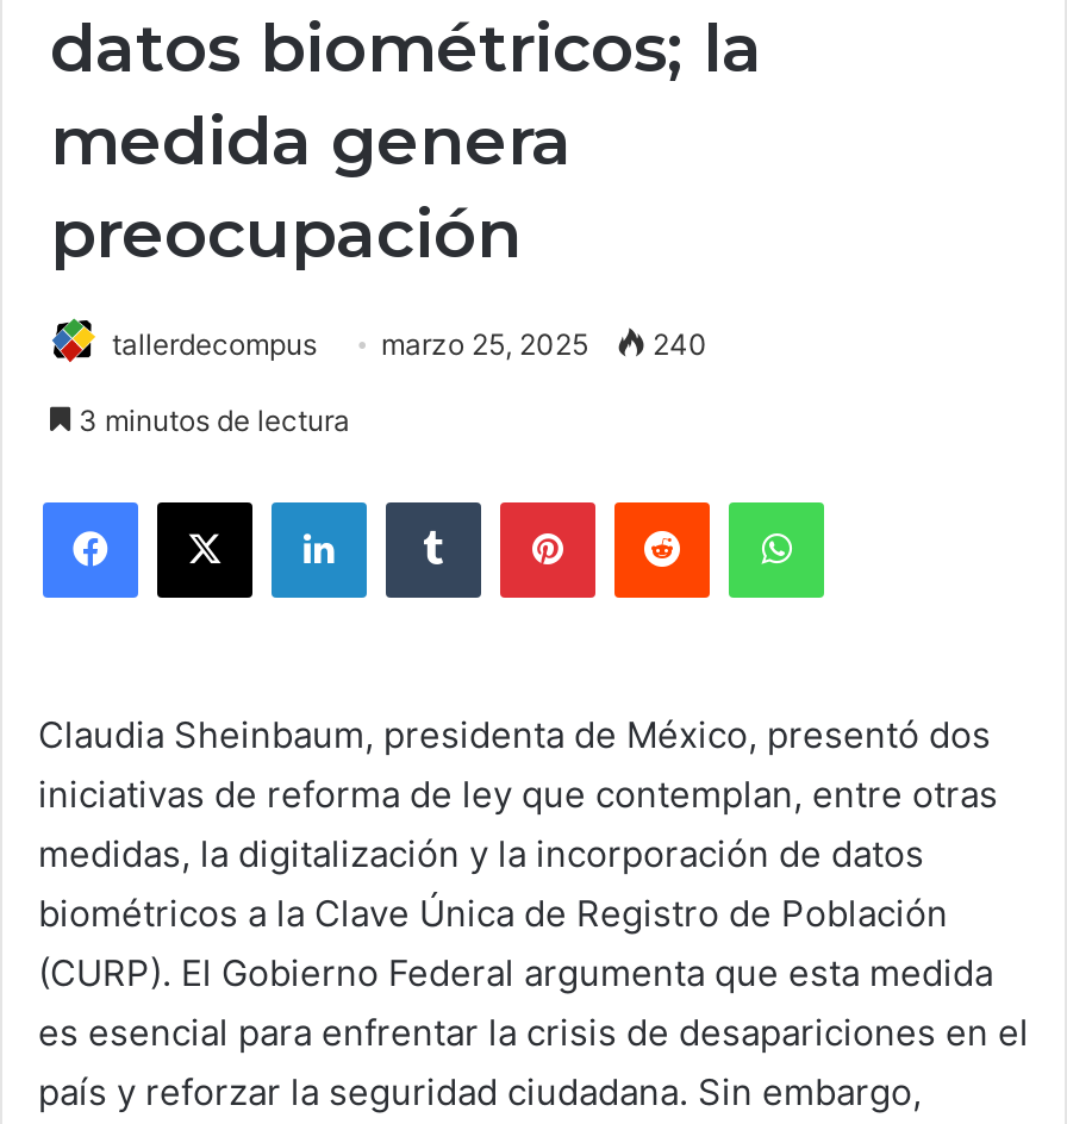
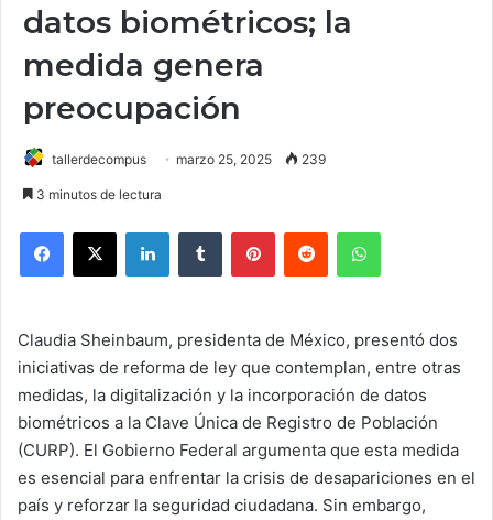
[112,326,707,362] tallerdecompus marzo 25, 2025 240 -> [52,151,326,167] tallerdecompus marzo 25, 2025 239

